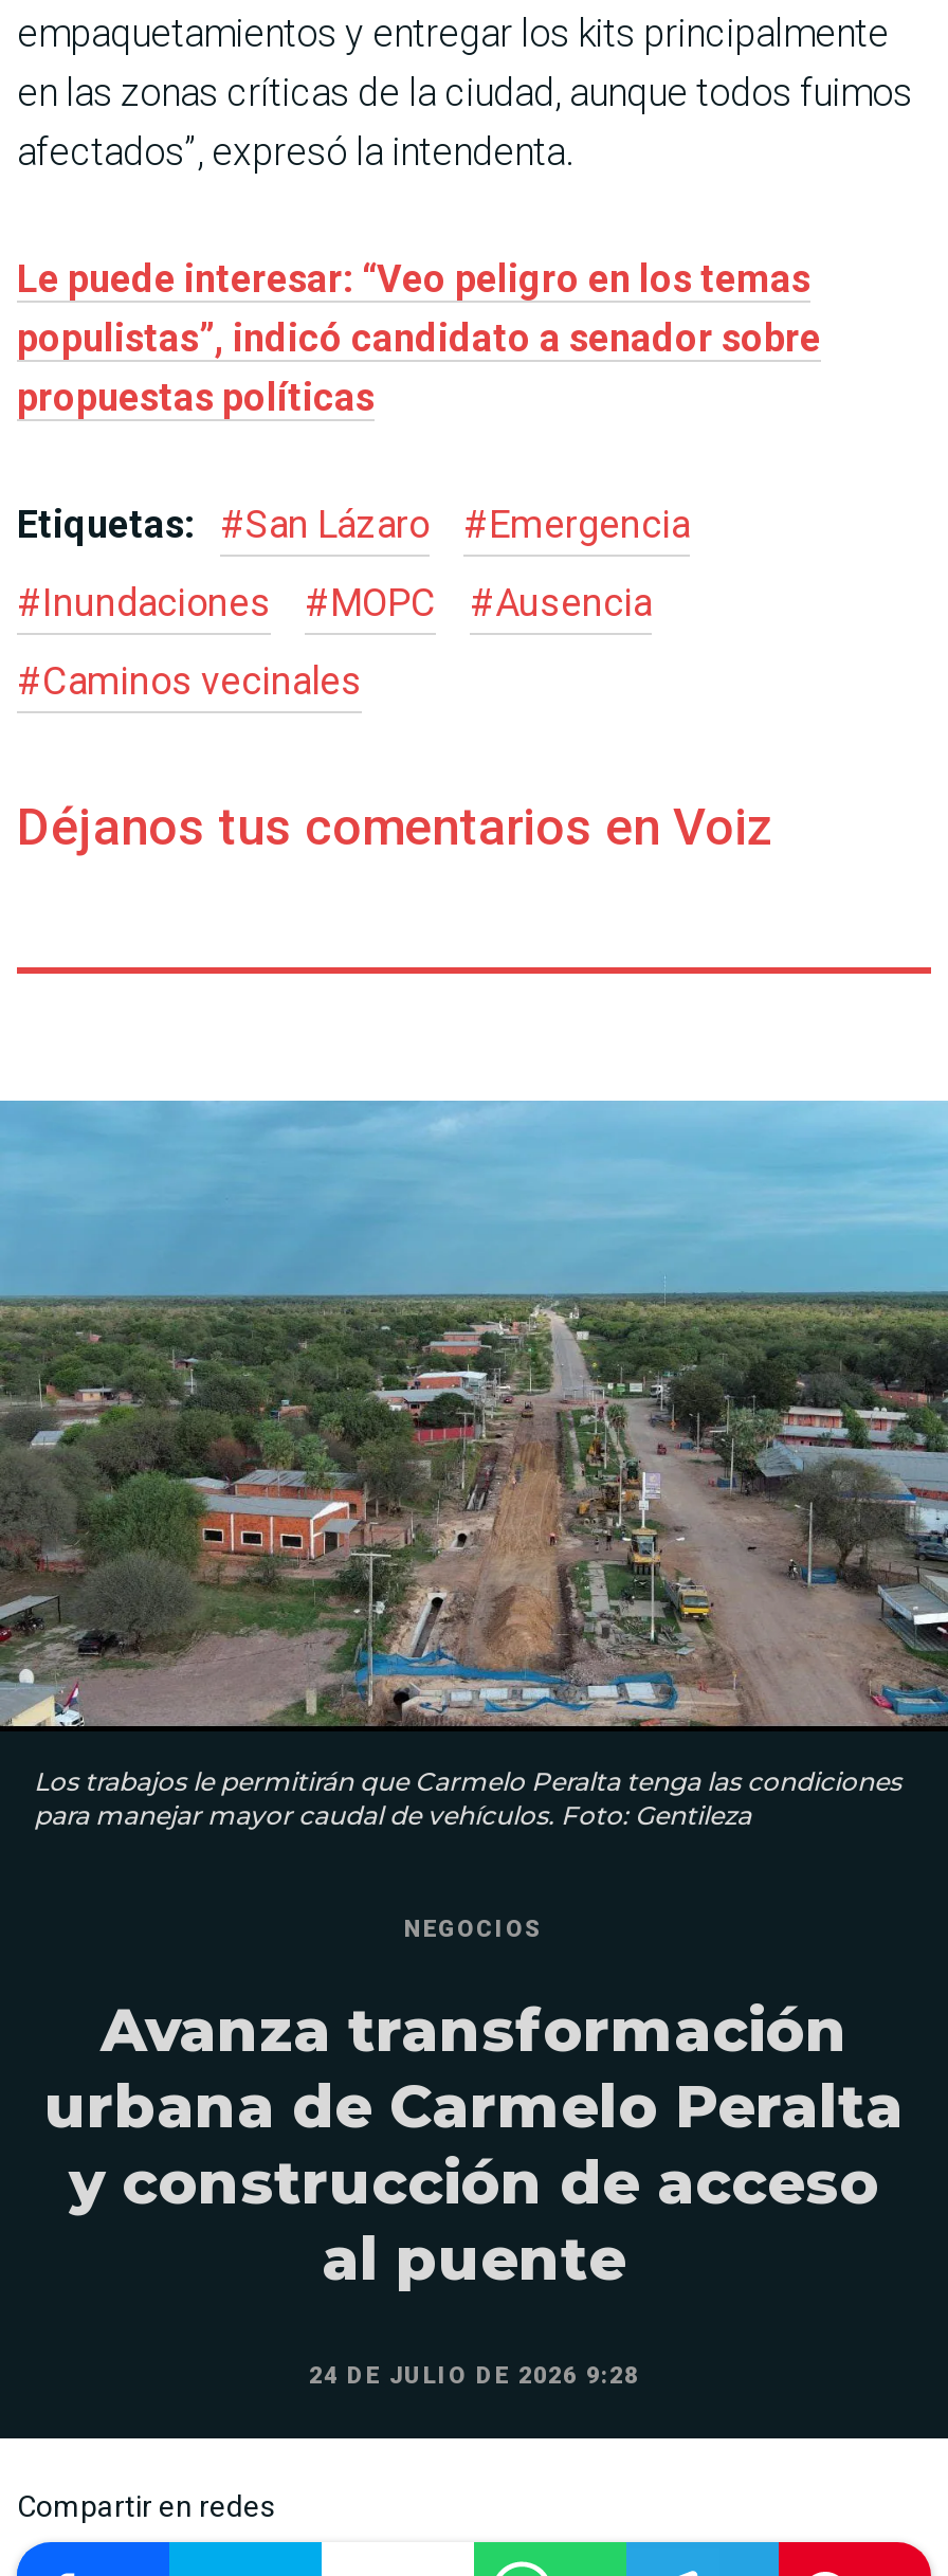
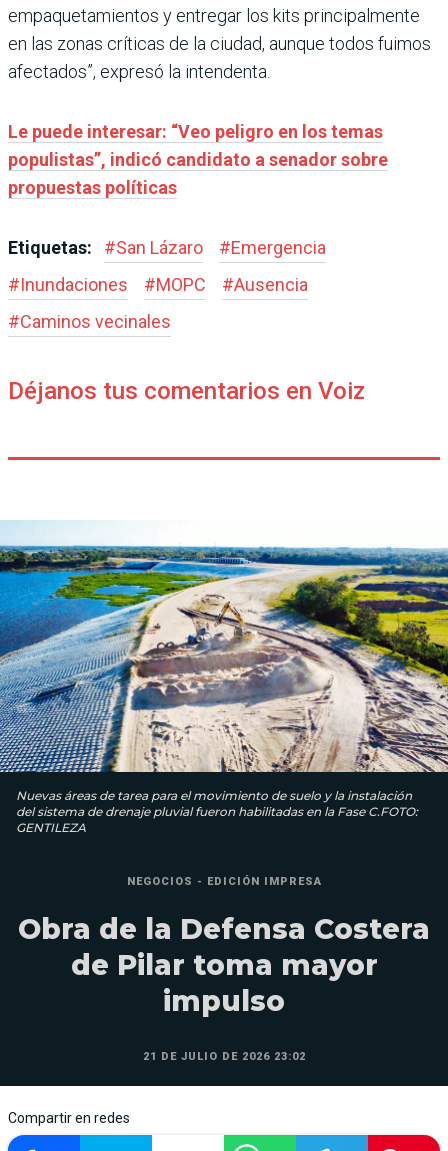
[6,1099,942,1831] [image] | Los trabajos le permitirán que Carmelo Peralta tenga las condiciones | para manejar mayor caudal de vehículos. Foto: Gentileza -> [3,520,445,835] [image] | Nuevas áreas de tarea para el movimiento de suelo y la instalación | del sistema de drenaje pluvial fueron habilitadas en la Fase C.FOTO: | GENTILEZA
[404,1915,544,1943] NEGOCIOS -> [126,875,321,888] NEGOCIOS - EDICIÓN IMPRESA
[44,1994,904,2294] Avanza transformación | urbana de Carmelo Peralta | y construcción de acceso | al puente -> [18,912,430,1018] Obra de la Defensa Costera | de Pilar toma mayor | impulso
[309,2362,639,2390] 24 DE JULIO DE 2026 9:28 -> [142,1050,305,1063] 21 DE JULIO DE 2026 23:02

